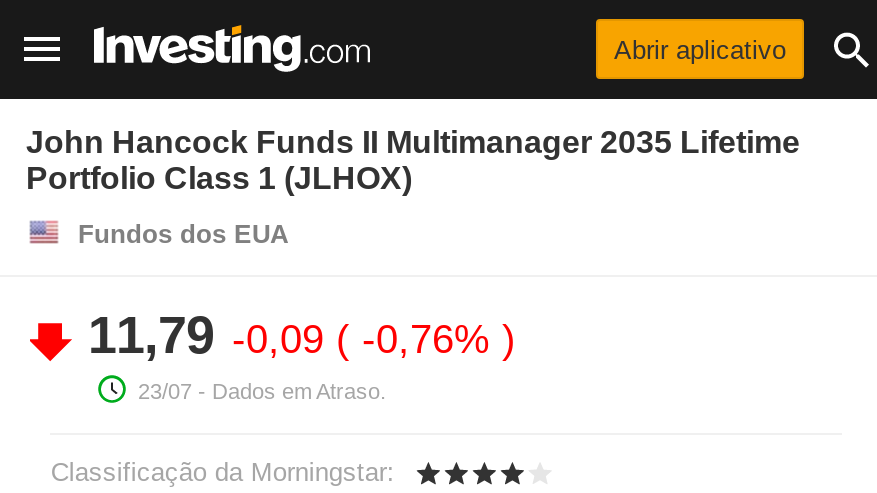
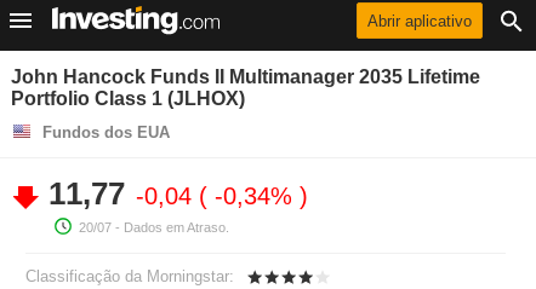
[88,305,502,365] 11,79 -0,09 -0,76% -> [49,175,300,212] 11,77 -0,04 -0,34%
[138,379,386,403] 23/07 - Dados em Atraso. -> [79,220,229,235] 20/07 - Dados em Atraso.

